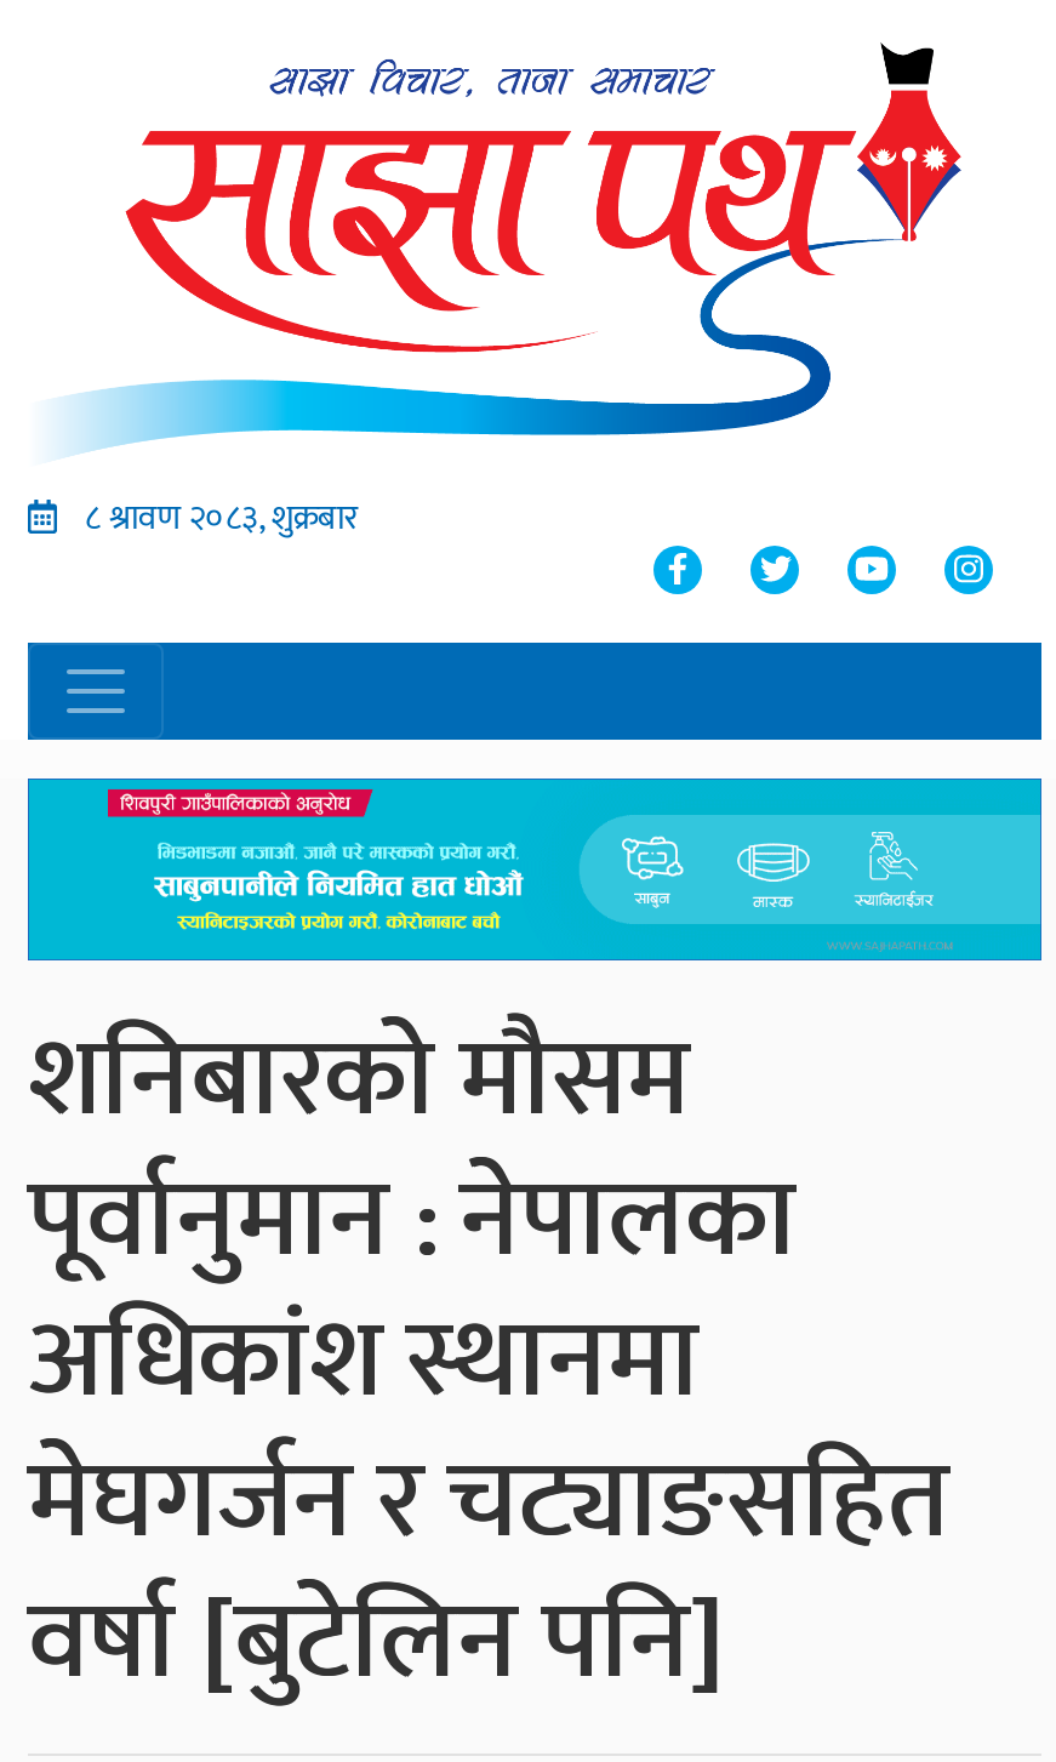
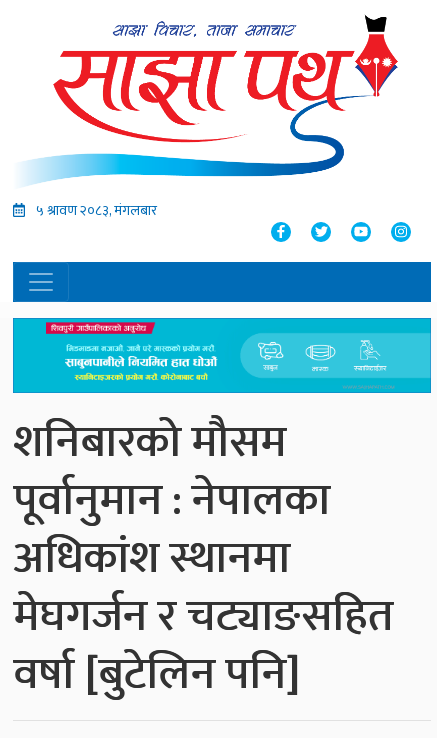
[77,490,358,545] ८ श्रावण २०८३, शुक्रबार -> [33,199,157,222] ५ श्रावण २०८३, मंगलबार

